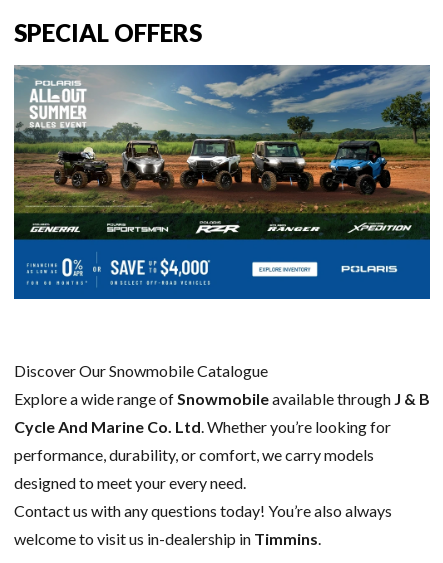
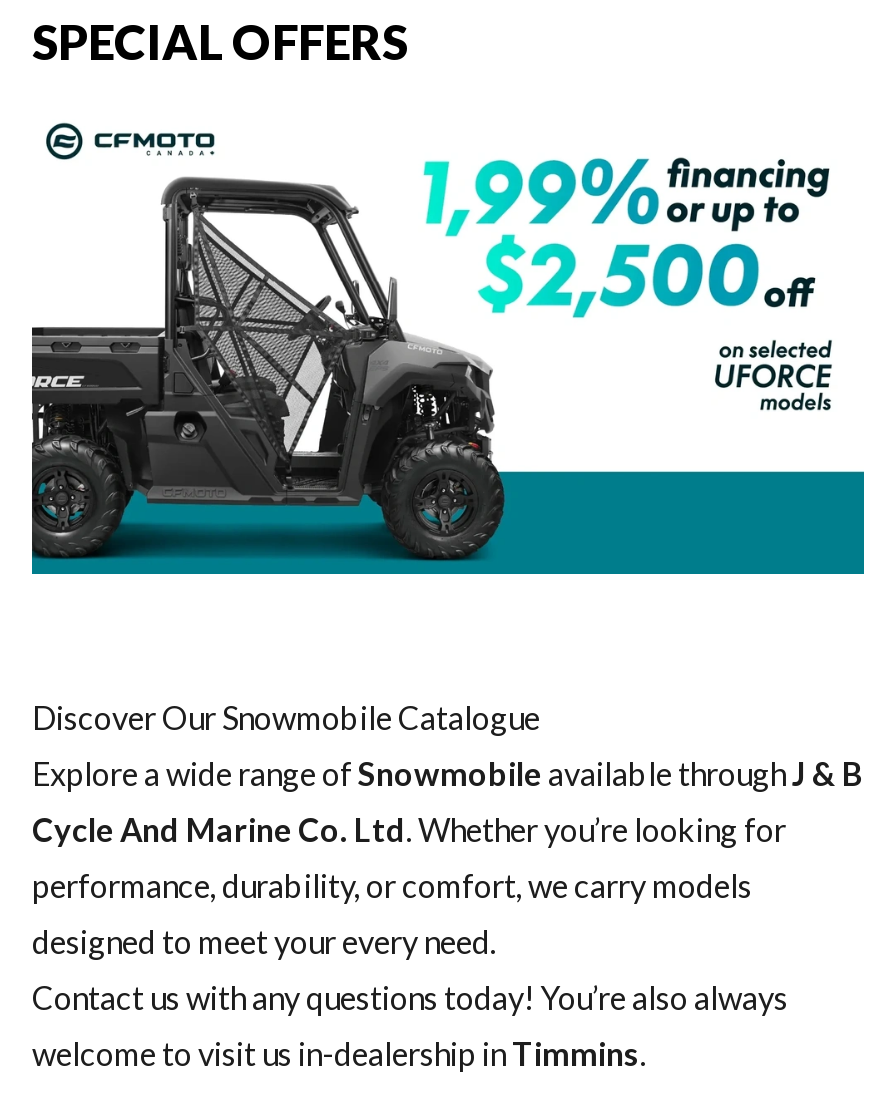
[13,64,431,299] [image] -> [30,106,864,574] [image]

